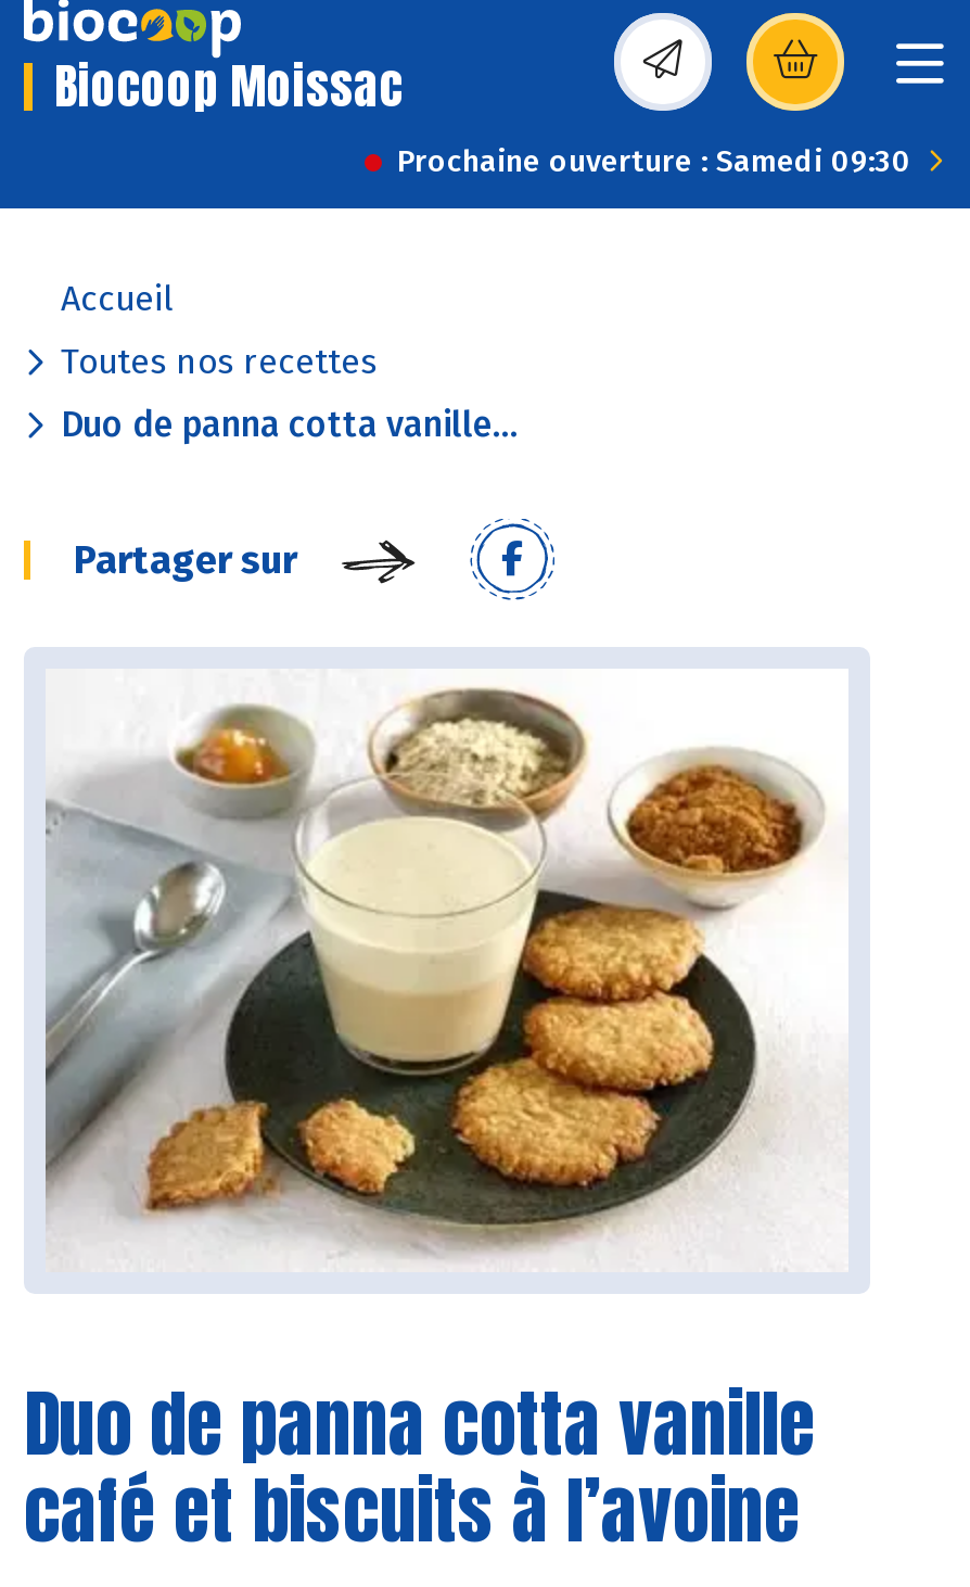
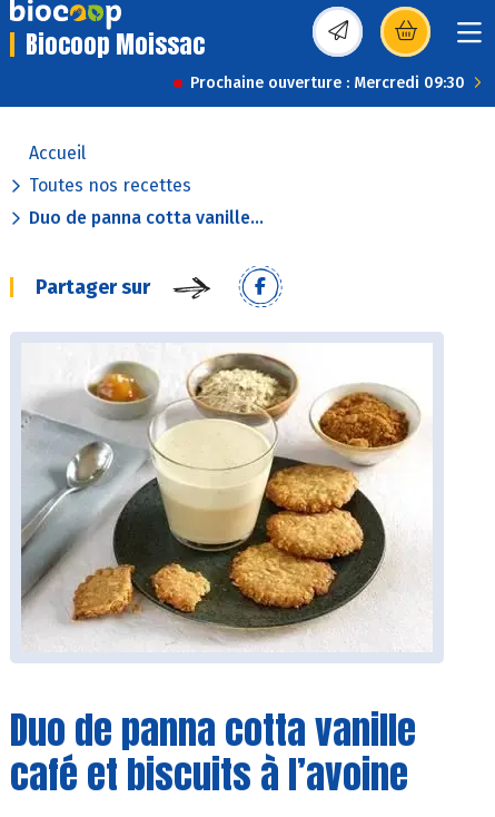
[397,143,911,180] Prochaine ouverture : Samedi 09:30 -> [190,73,465,92] Prochaine ouverture : Mercredi 09:30

